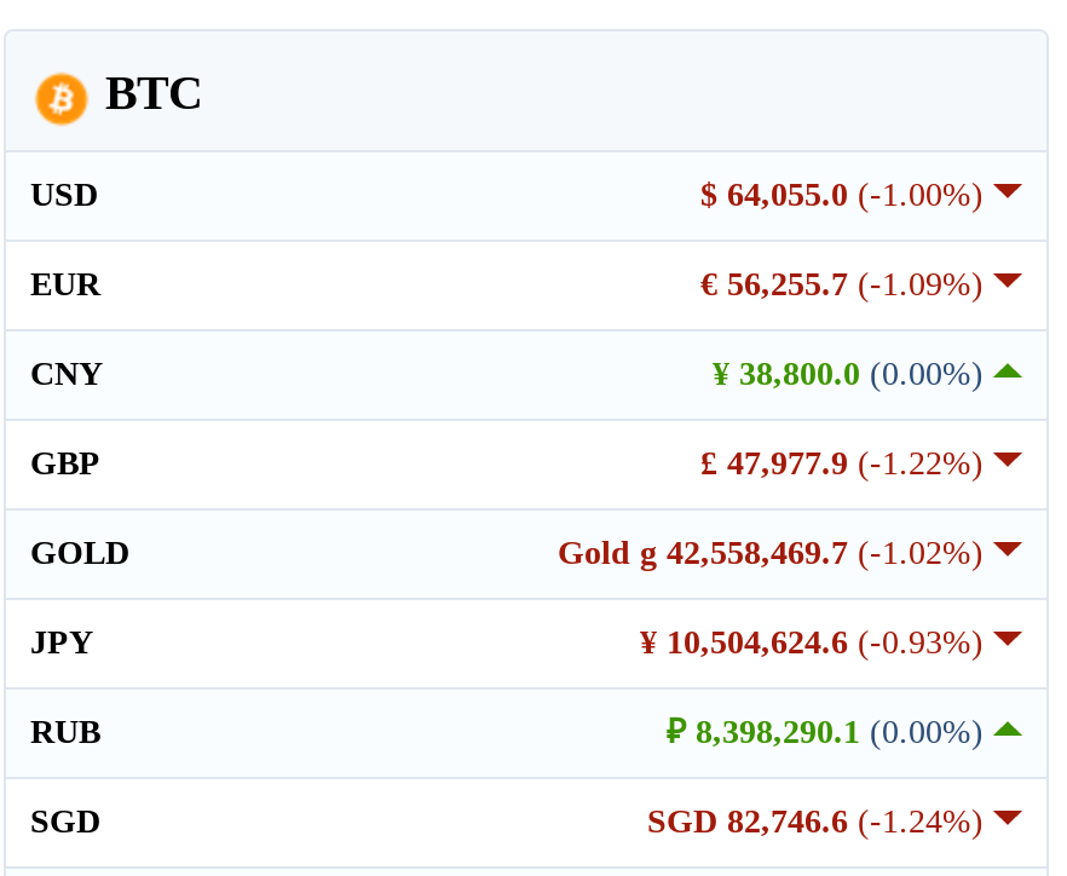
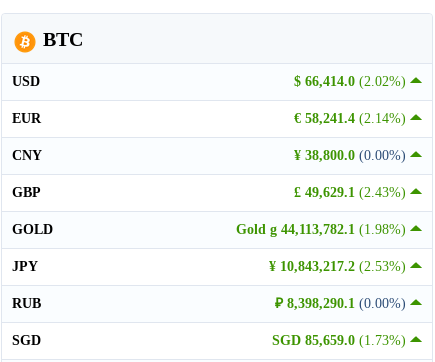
[700,177,993,213] $ 64,055.0 (-1.00%) -> [294,74,410,89] $ 66,414.0 (2.02%)
[700,266,993,303] € 56,255.7 (-1.09%) -> [294,111,410,126] € 58,241.4 (2.14%)
[700,446,993,482] £ 47,977.9 (-1.22%) -> [294,185,410,200] £ 49,629.1 (2.43%)
[558,535,993,571] Gold g 42,558,469.7 (-1.02%) -> [236,222,410,237] Gold g 44,113,782.1 (1.98%)
[640,625,993,661] ¥ 10,504,624.6 (-0.93%) -> [269,259,410,274] ¥ 10,843,217.2 (2.53%)
[647,804,993,840] SGD 82,746.6 (-1.24%) -> [272,333,410,348] SGD 85,659.0 (1.73%)

